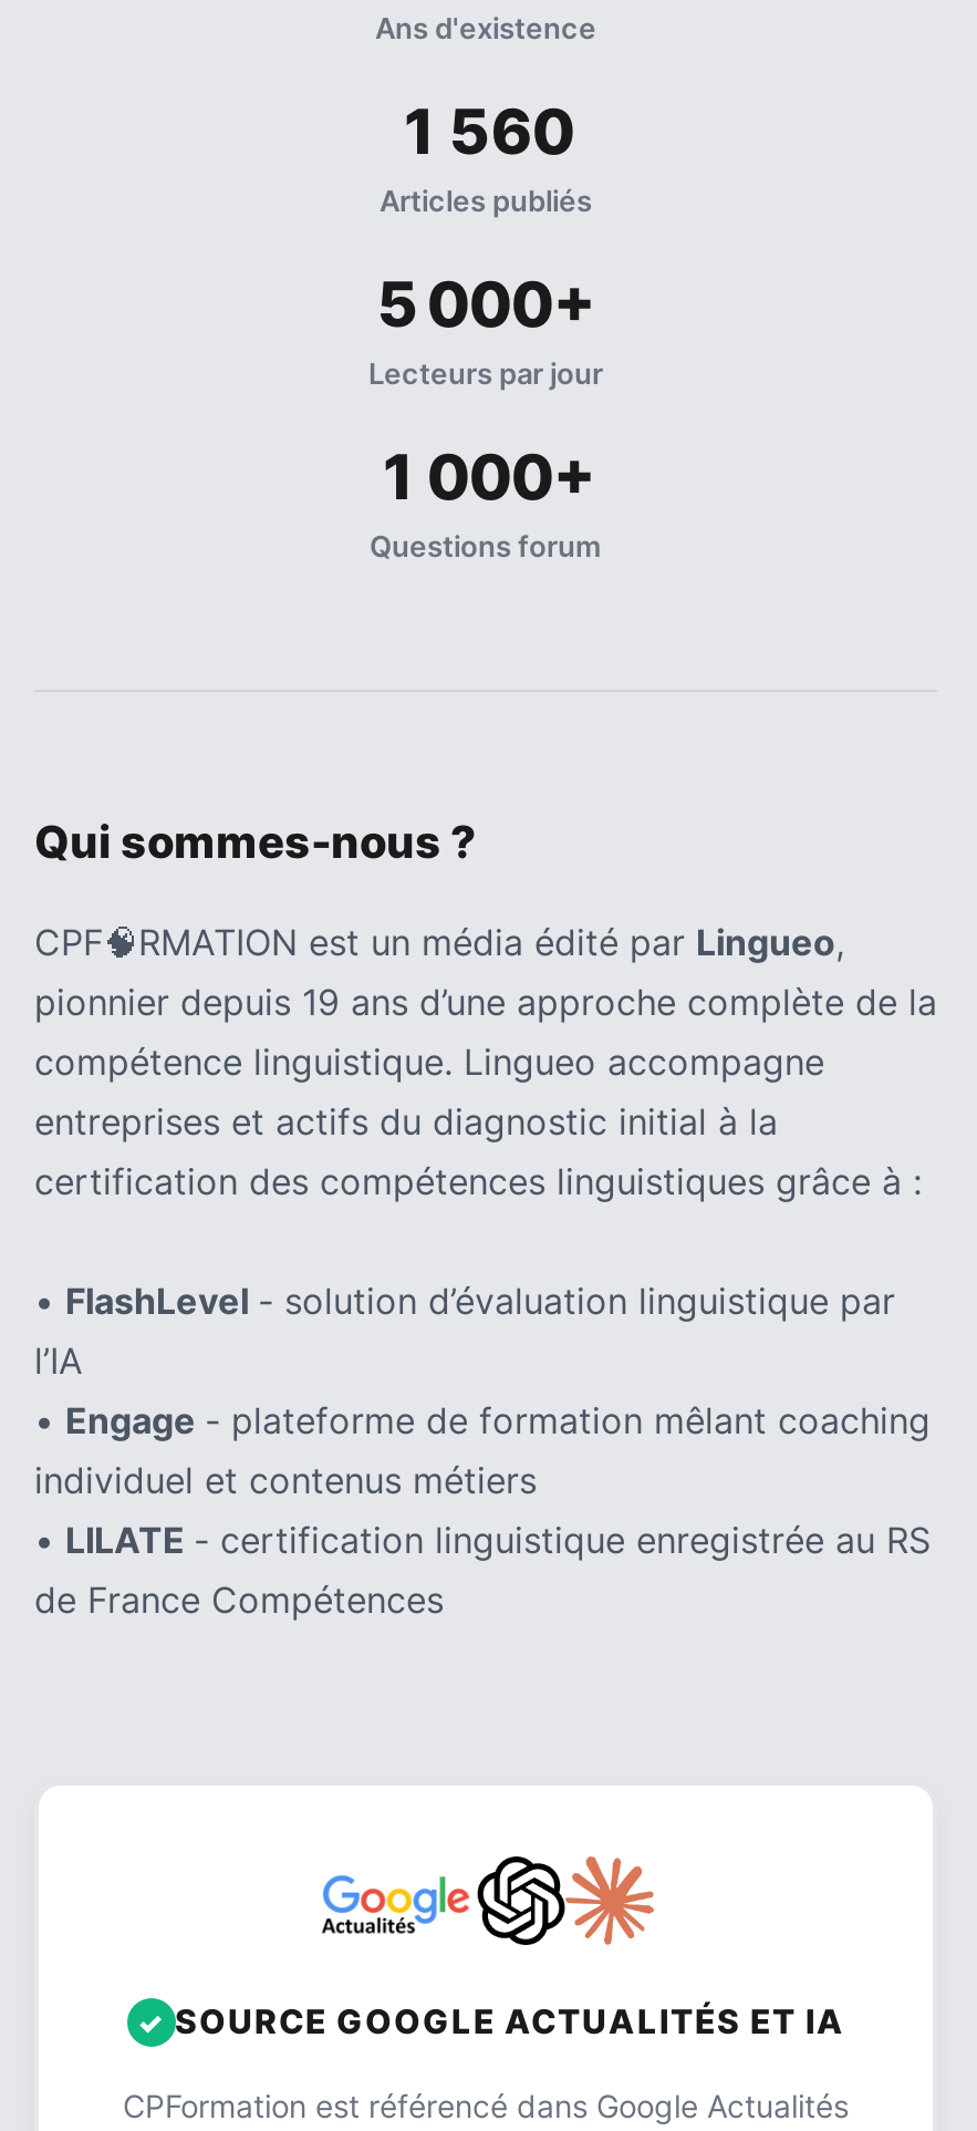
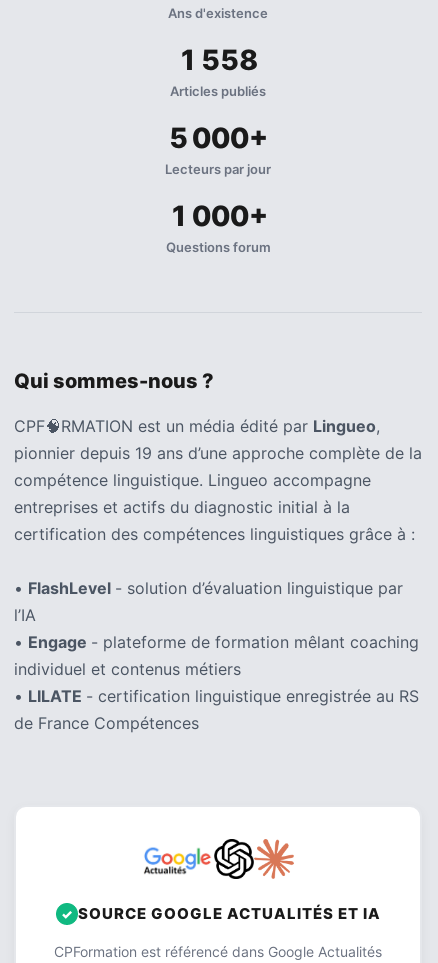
[397,93,574,169] 1 560 -> [178,43,258,77] 1 558

